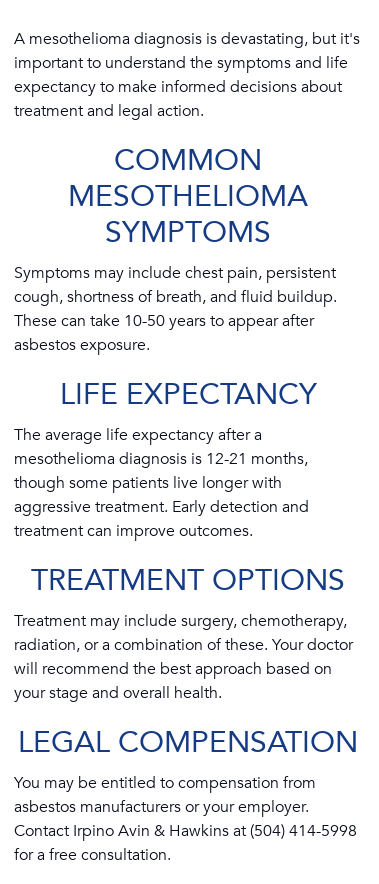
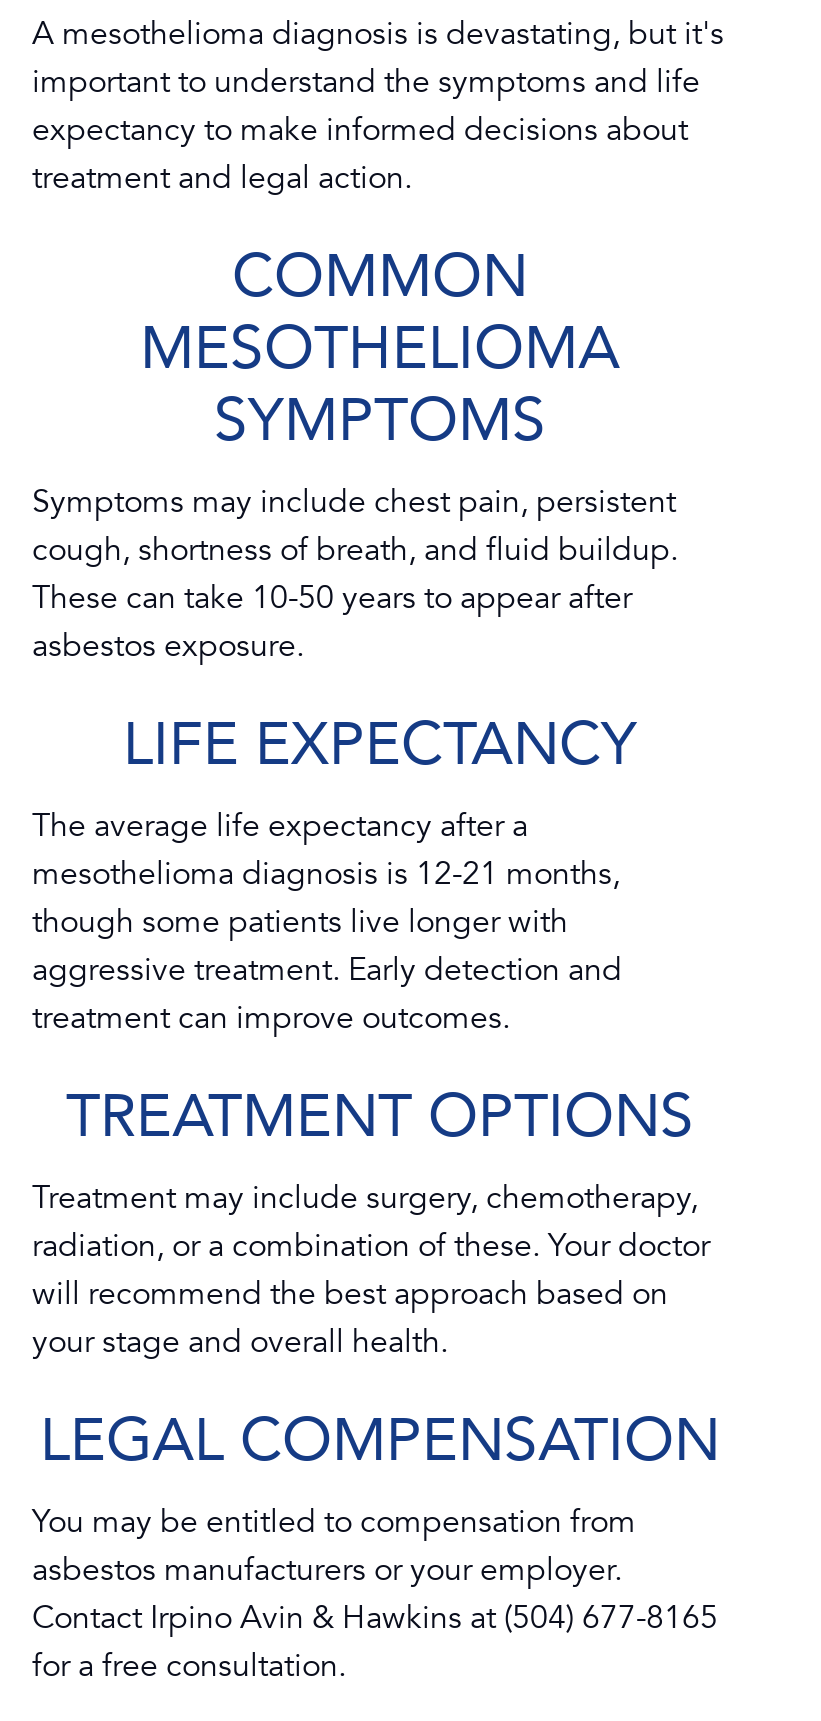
[14,820,357,842] Contact Irpino Avin & Hawkins at (504) 414-5998 -> [32,1596,718,1640] Contact Irpino Avin & Hawkins at (504) 677-8165

